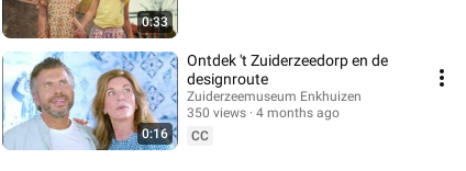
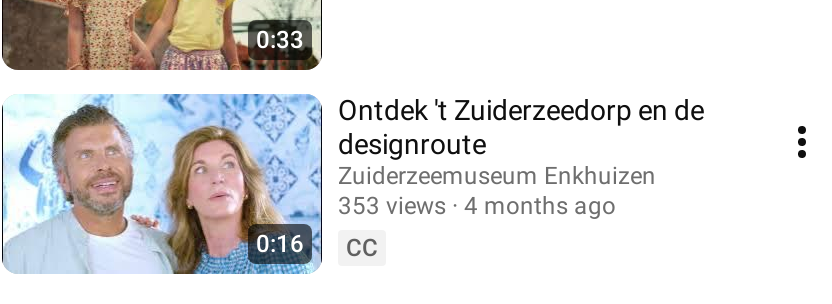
[187,105,340,120] 350 views 4 months ago -> [338,191,616,219] 353 views 4 months ago

